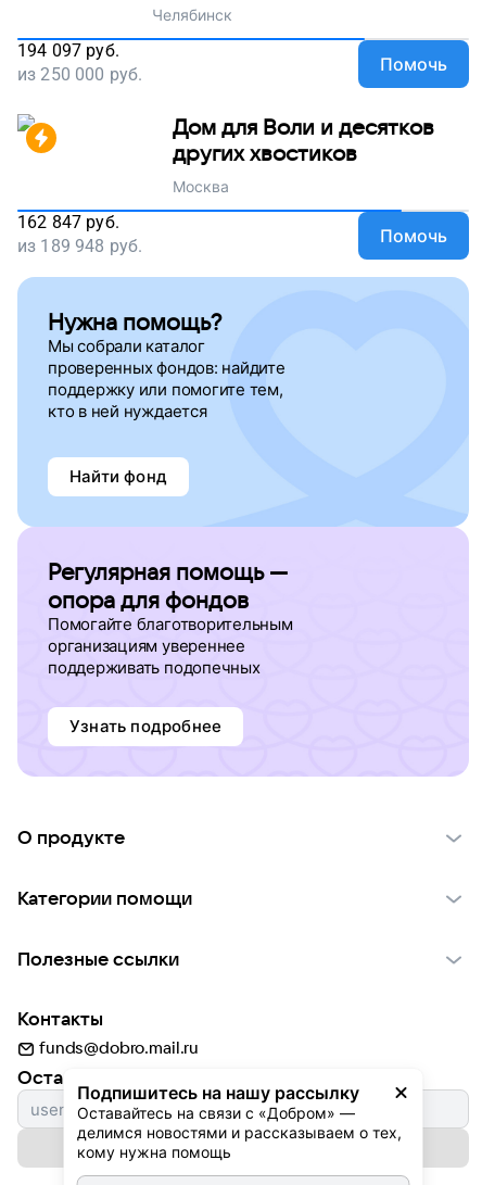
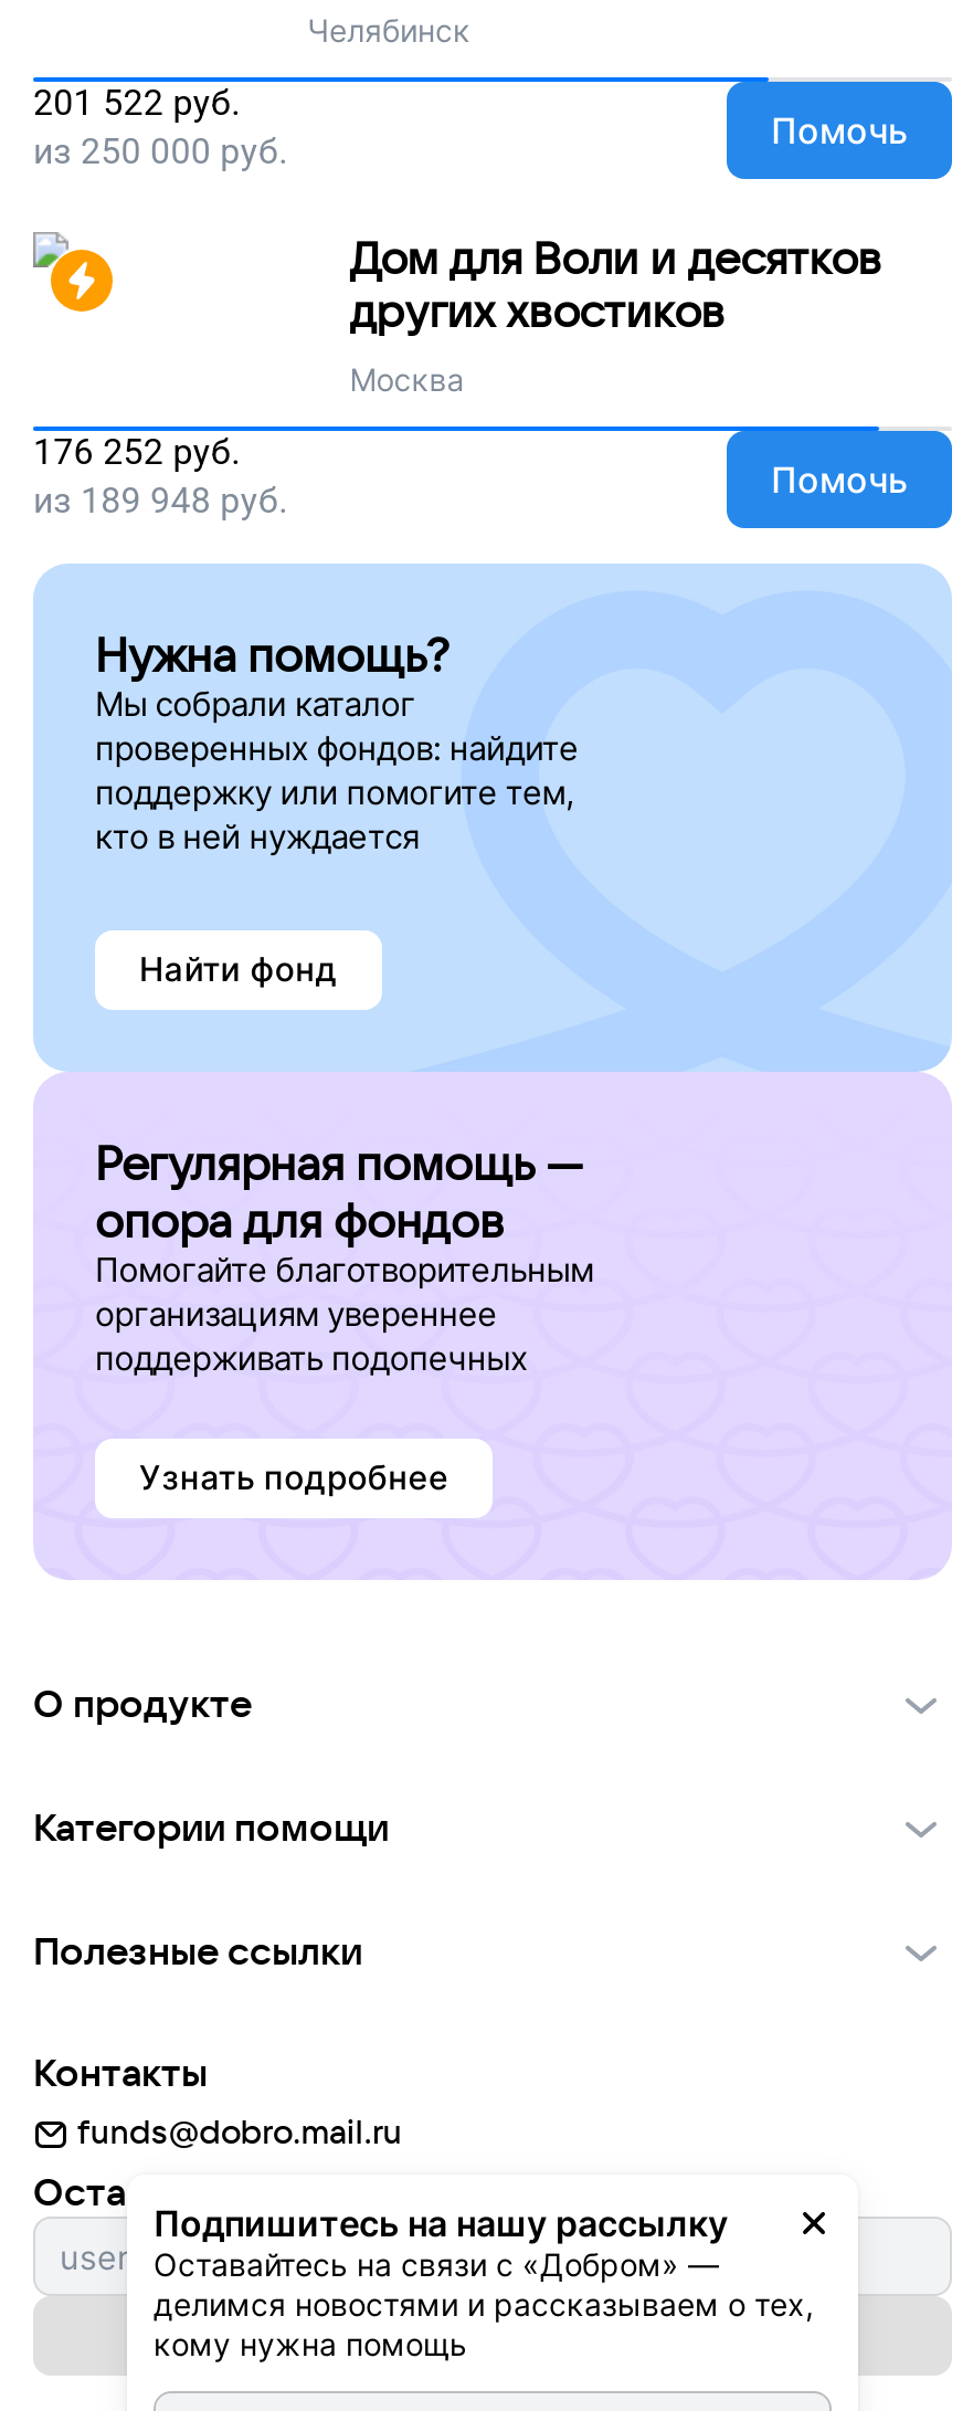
[17,40,119,61] 194 097 руб. -> [33,82,240,124] 201 522 руб.
[17,212,119,232] 162 847 руб. -> [33,431,240,473] 176 252 руб.

